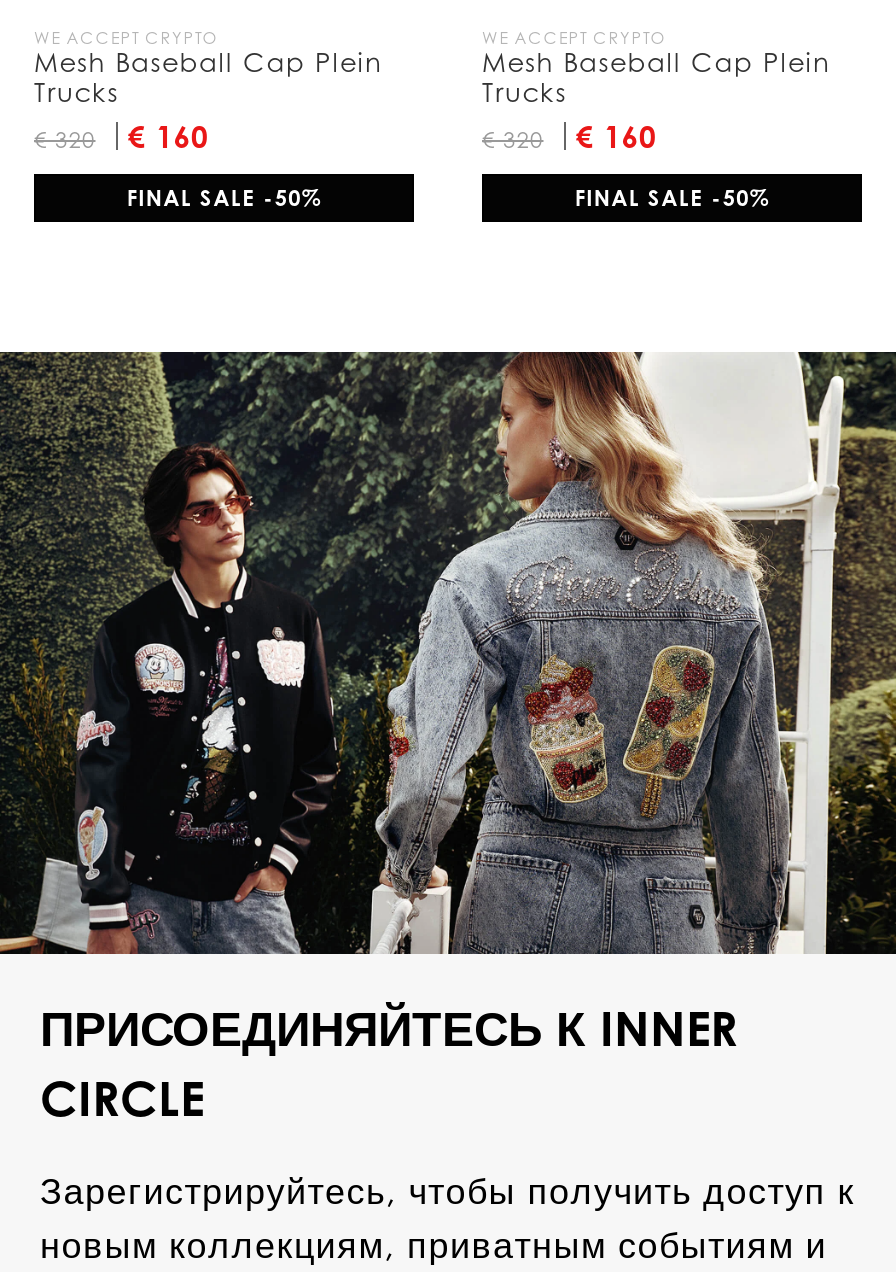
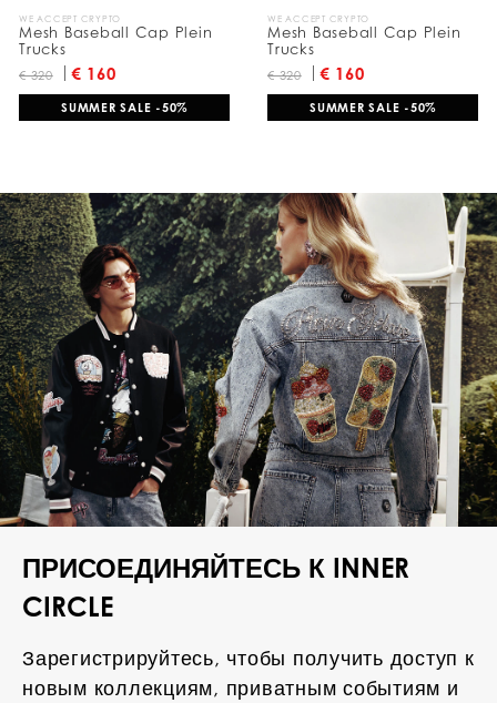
[127,184,321,212] FINAL SALE -50% -> [61,100,187,115] SUMMER SALE -50%
[575,184,769,212] FINAL SALE -50% -> [310,100,436,115] SUMMER SALE -50%

